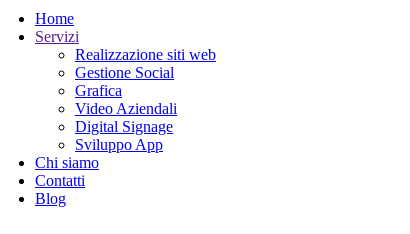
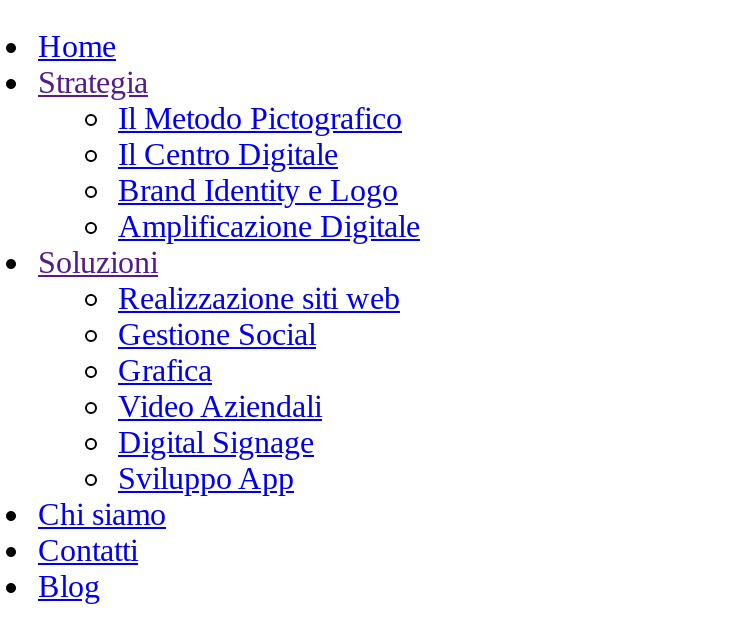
[35,28,79,45] Servizi -> [38,65,420,279] Strategia | Il Metodo Pictografico | Il Centro Digitale | Brand Identity e Logo | Amplificazione Digitale | Soluzioni

